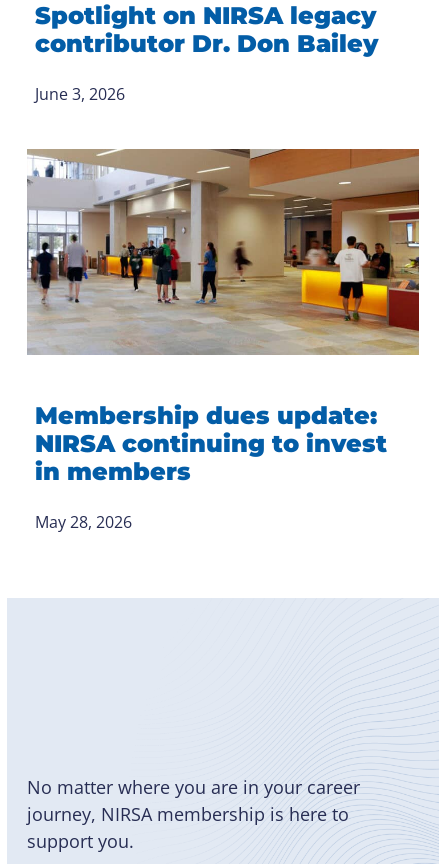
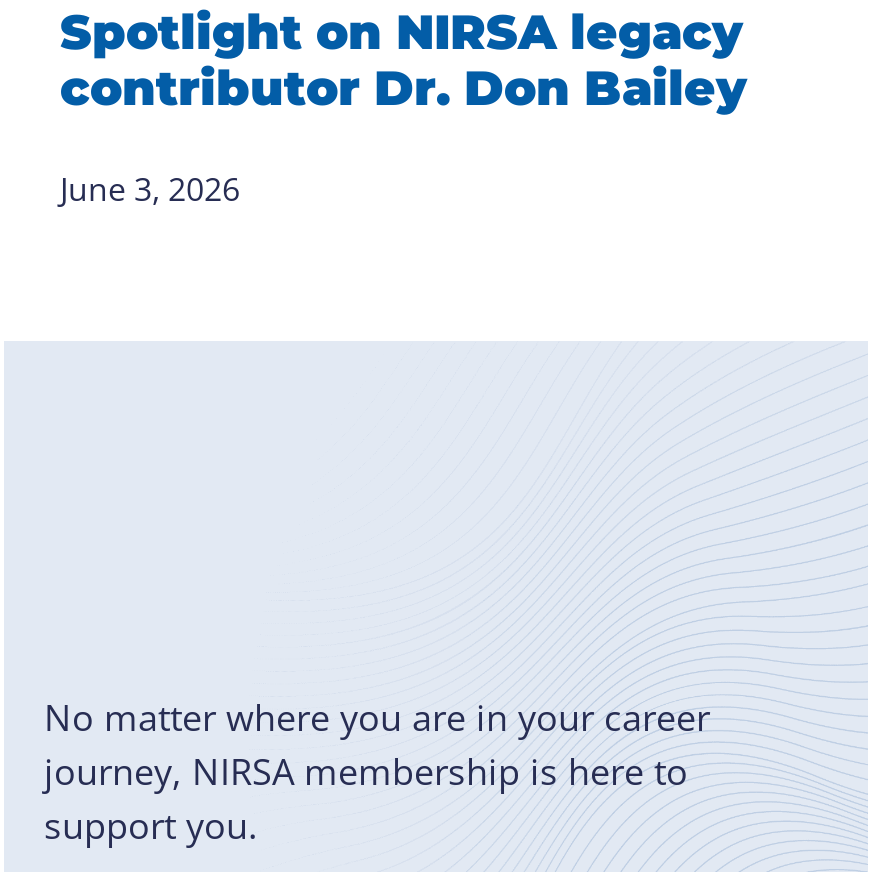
[26,148,420,355] [image] -> none
[35,401,387,533] Membership dues update: | NIRSA continuing to invest | in members | May 28, 2026 -> none

